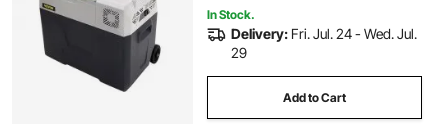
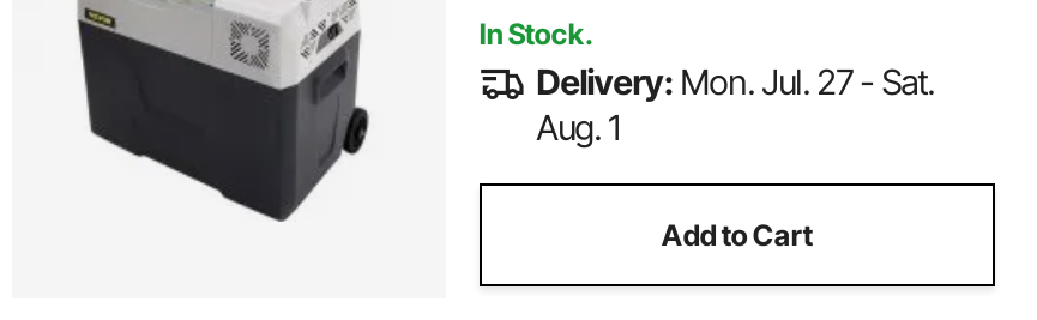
[231,25,417,61] Delivery: Fri. Jul. 24 - Wed. Jul. | 29 -> [536,60,934,147] Delivery: Mon. Jul. 27 - Sat. | Aug. 1

